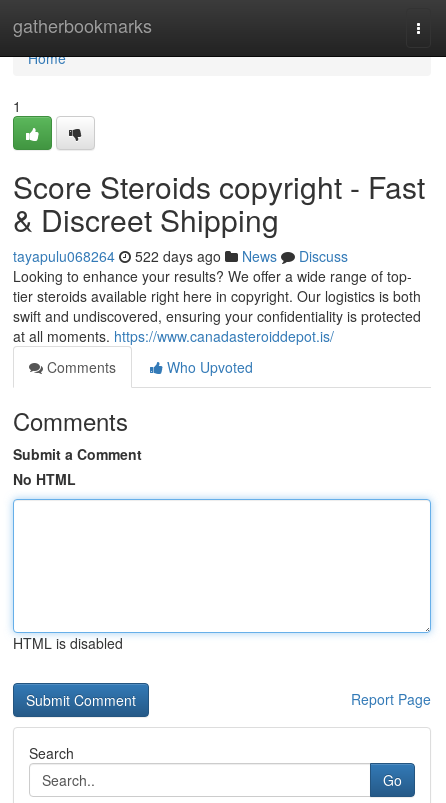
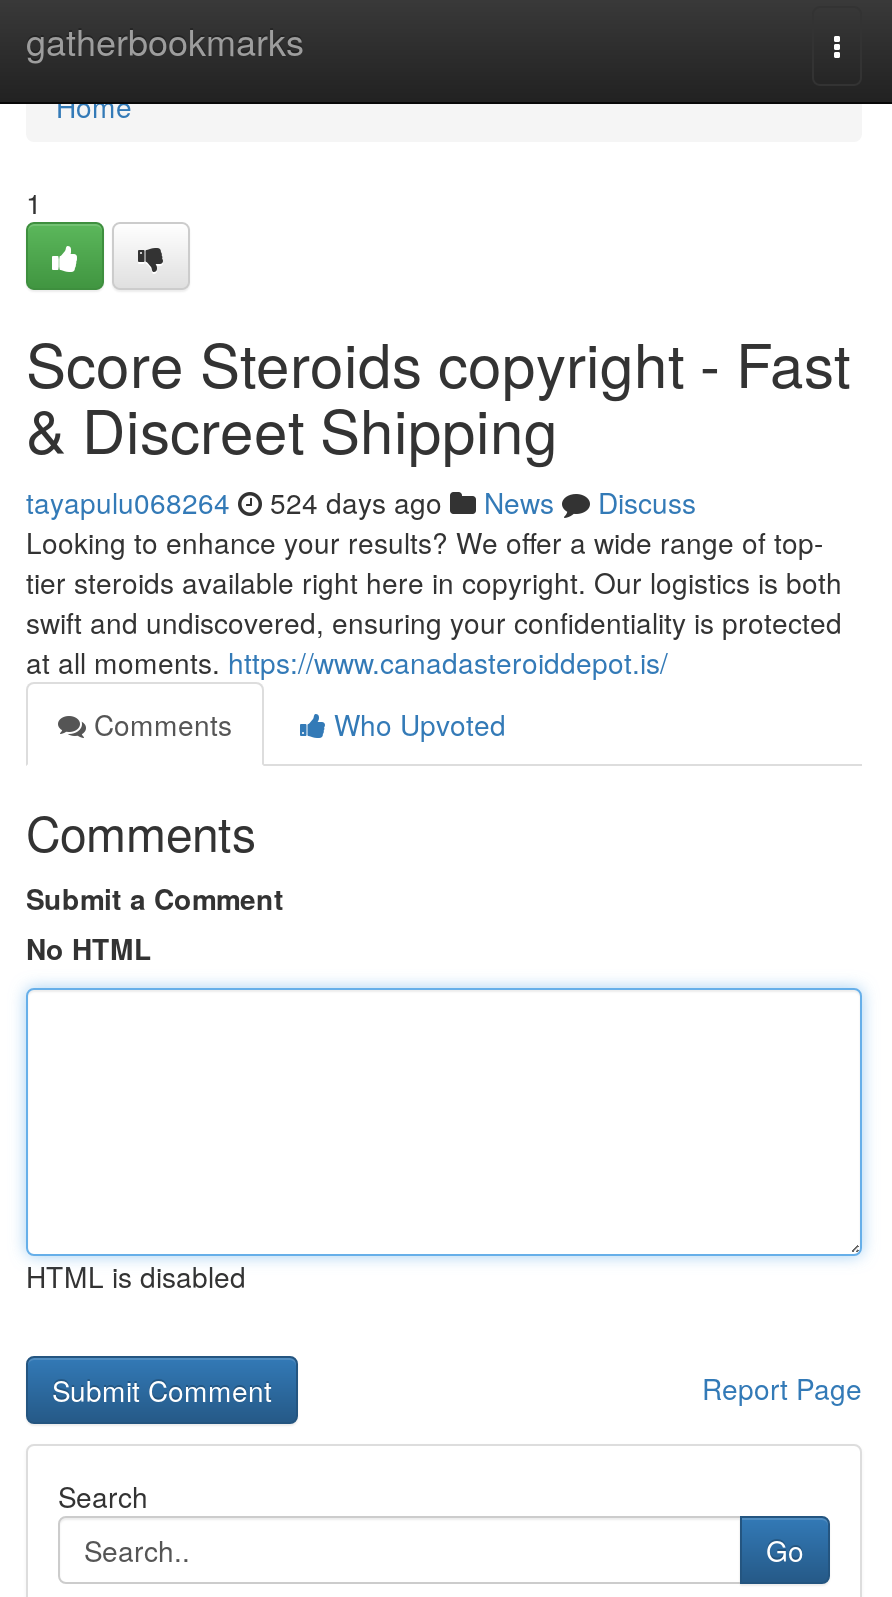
[13,246,348,266] tayapulu068264 522 days ago News Discuss -> [26,482,696,522] tayapulu068264 524 days ago News Discuss

